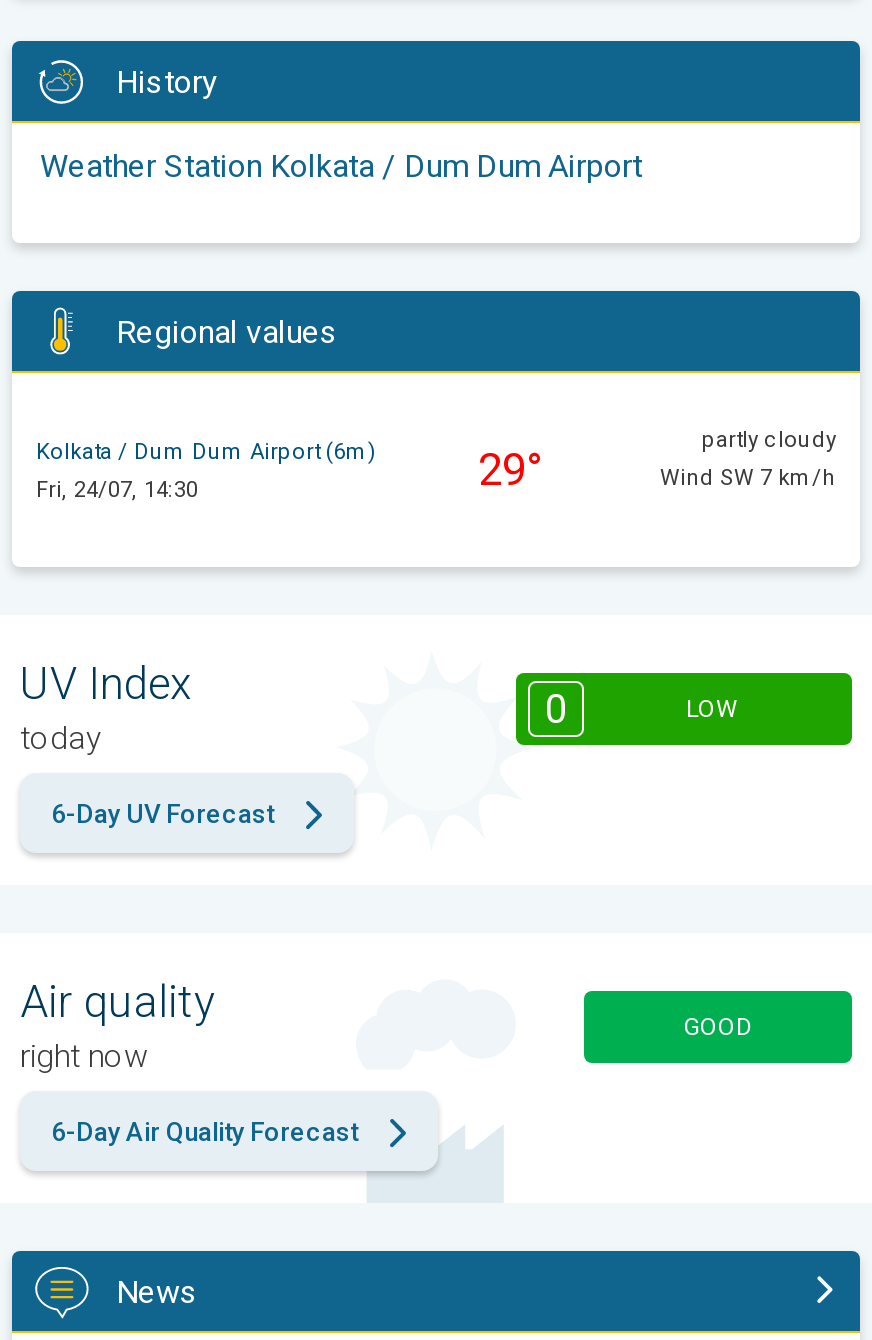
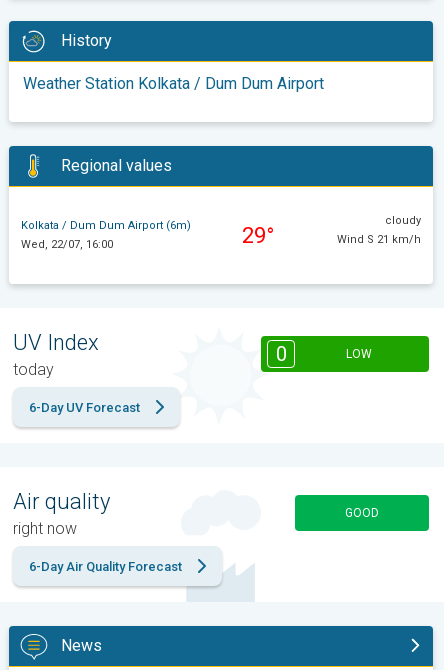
[702,427,836,453] partly cloudy -> [385,214,421,227] cloudy
[36,476,198,502] Fri, 24/07, 14:30 -> [21,238,113,251] Wed, 22/07, 16:00
[660,465,836,491] Wind SW 7 km/h -> [337,233,421,246] Wind S 21 km/h

